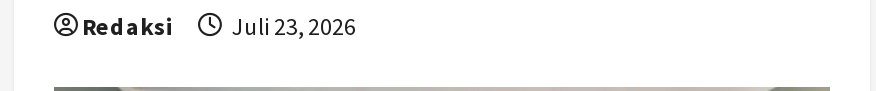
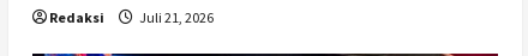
[82,11,356,41] Redaksi Juli 23, 2026 -> [49,8,214,26] Redaksi Juli 21, 2026

